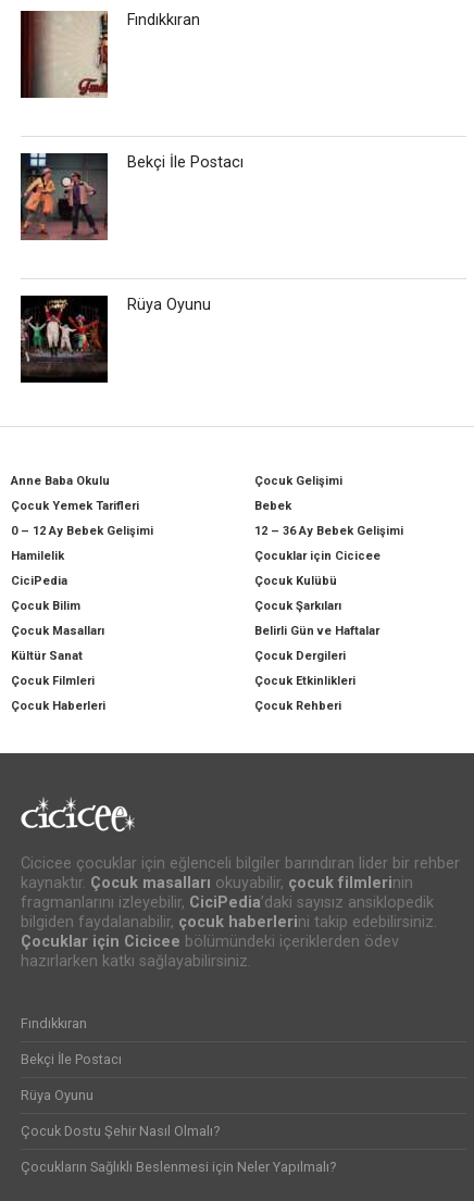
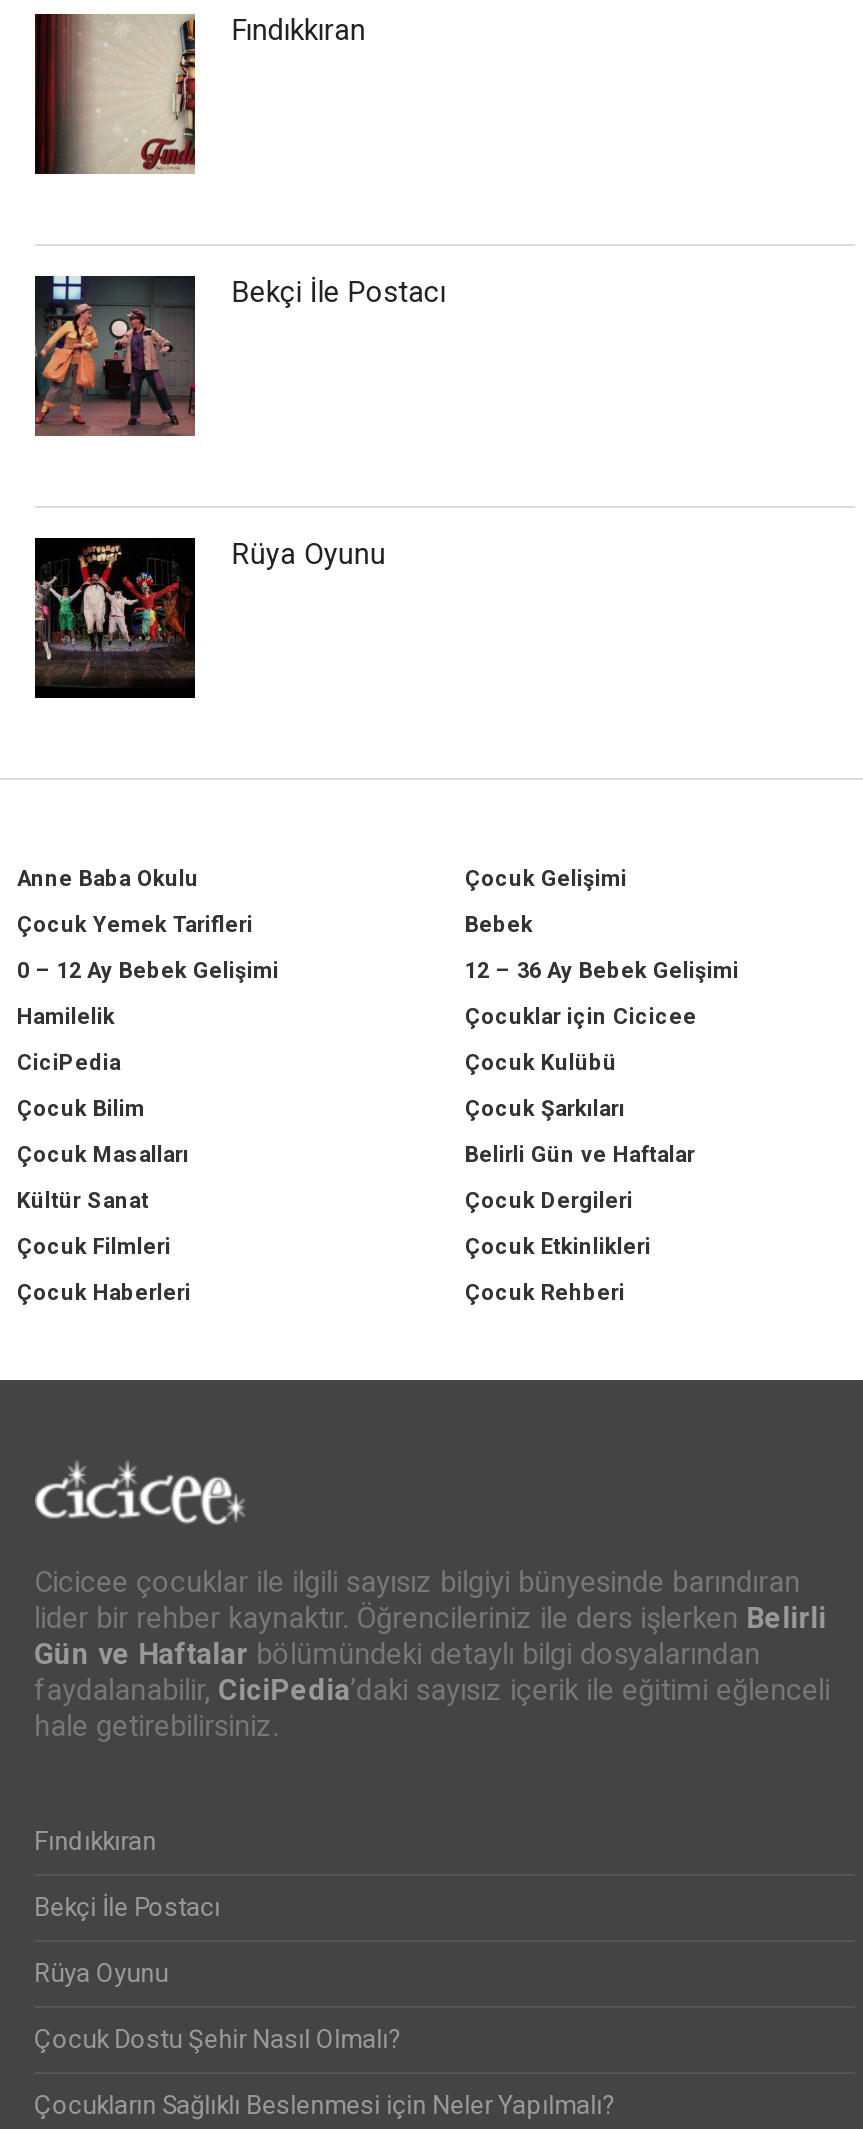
[20,854,460,970] Cicicee çocuklar için eğlenceli bilgiler barındıran lider bir rehber | kaynaktır. Çocuk masalları okuyabilir, çocuk filmlerinin | fragmanlarını izleyebilir, CiciPedia’daki sayısız ansiklopedik | bilgiden faydalanabilir, çocuk haberlerini takip edebilirsiniz. | Çocuklar için Cicicee bölümündeki içeriklerden ödev | hazırlarken katkı sağlayabilirsiniz. -> [34,1566,830,1744] Cicicee çocuklar ile ilgili sayısız bilgiyi bünyesinde barındıran | lider bir rehber kaynaktır. Öğrencileriniz ile ders işlerken Belirli | Gün ve Haftalar bölümündeki detaylı bilgi dosyalarından | faydalanabilir, CiciPedia’daki sayısız içerik ile eğitimi eğlenceli | hale getirebilirsiniz.

